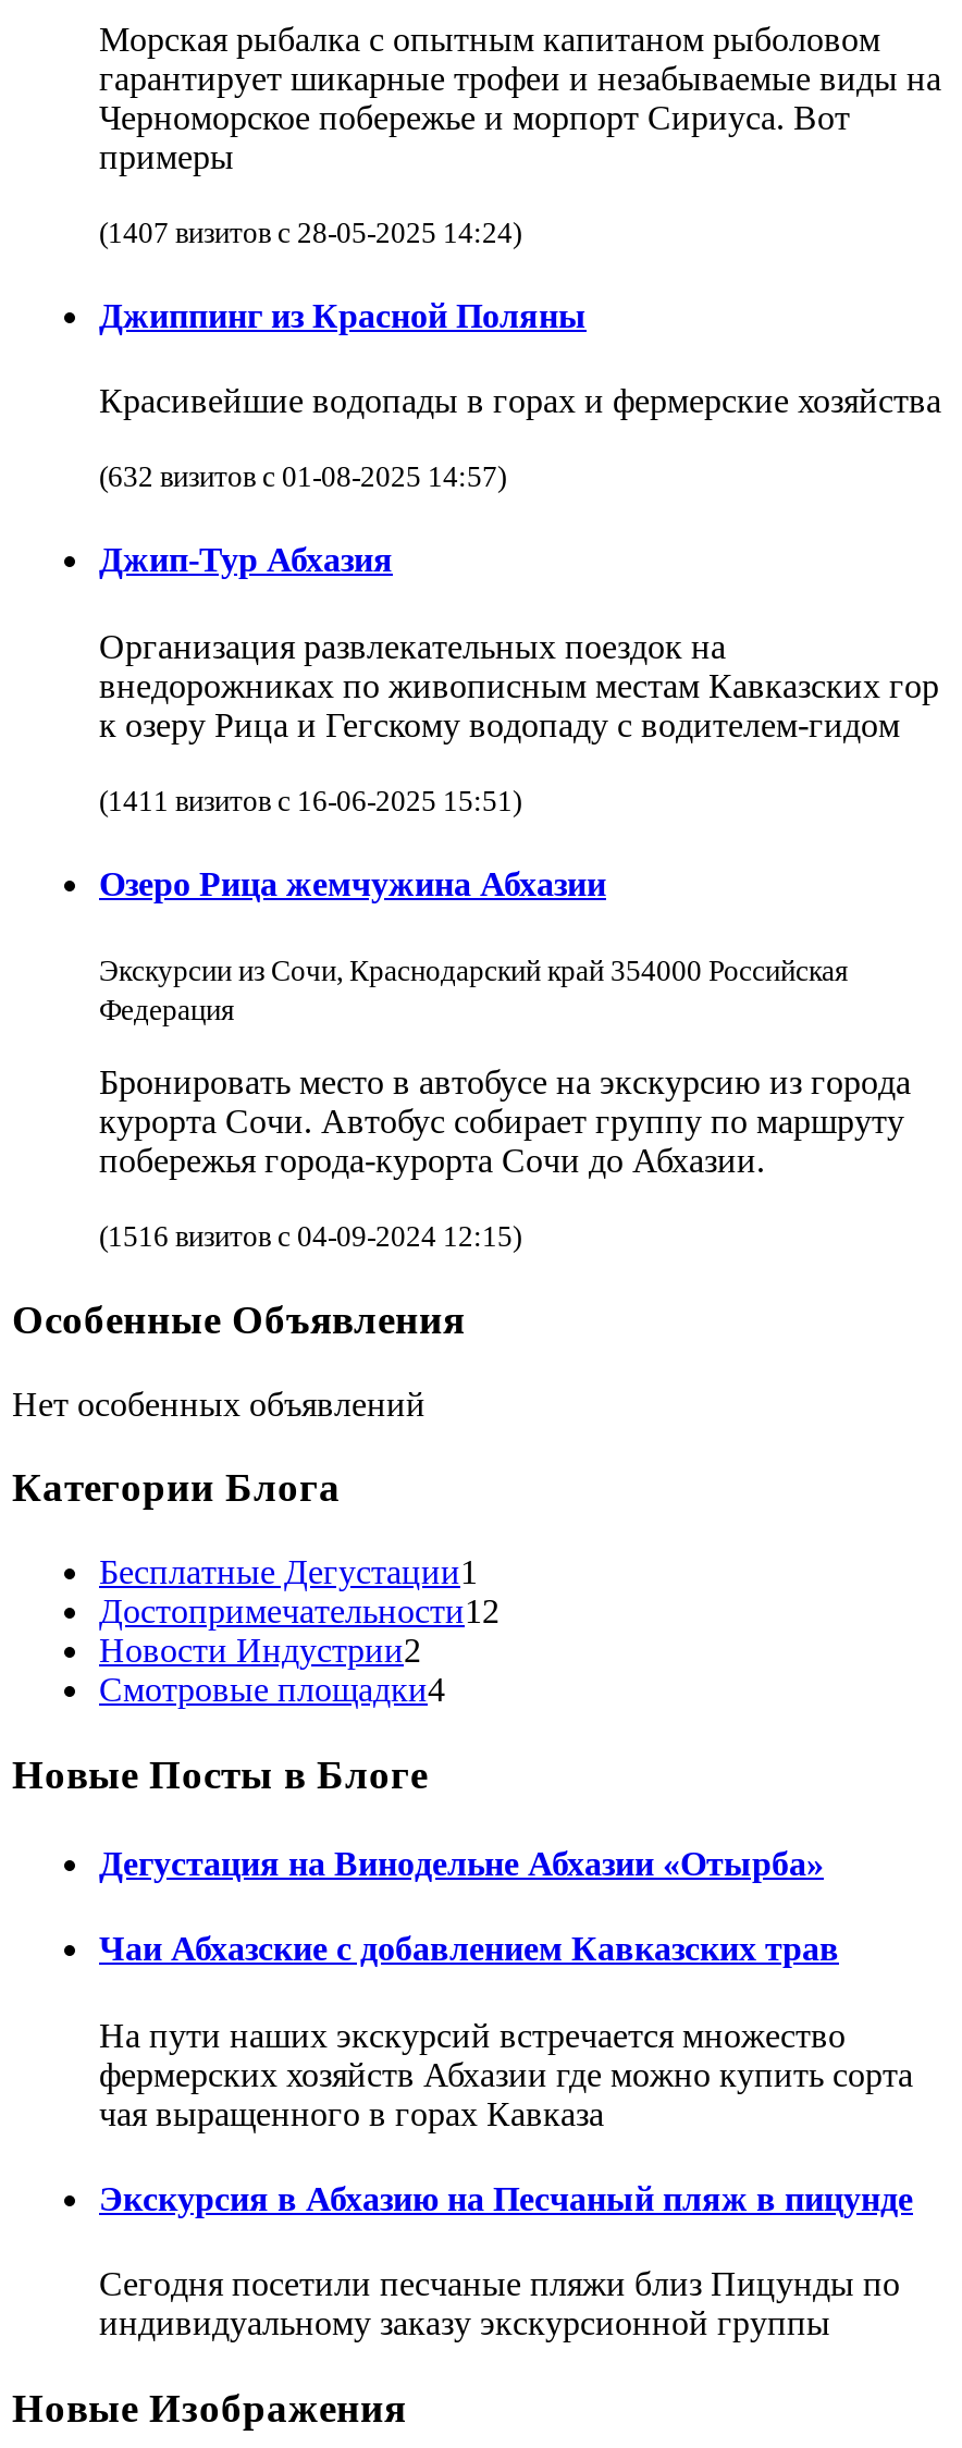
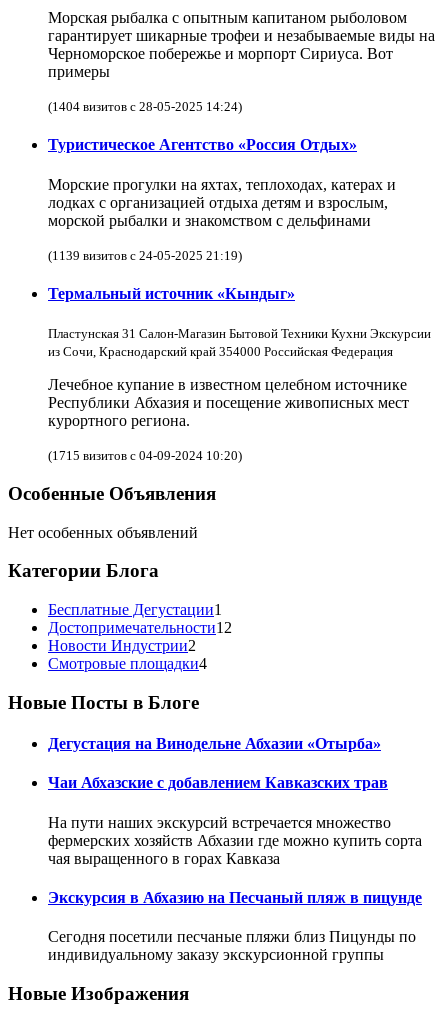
[99,216,941,1253] (1407 визитов с 28-05-2025 14:24) | Джиппинг из Красной Поляны | Красивейшие водопады в горах и фермерские хозяйства | (632 визитов с 01-08-2025 14:57) | Джип-Тур Абхазия | Организация развлекательных поездок на | внедорожниках по живописным местам Кавказских гор | к озеру Рица и Гегскому водопаду с водителем-гидом | (1411 визитов с 16-06-2025 15:51) | Озеро Рица жемчужина Абхазии | Экскурсии из Сочи, Краснодарский край 354000 Российская | Федерация | Бронировать место в автобусе на экскурсию из города | курорта Сочи. Автобус собирает группу по маршруту | побережья города-курорта Сочи до Абхазии. | (1516 визитов с 04-09-2024 12:15) -> [48,99,431,463] (1404 визитов с 28-05-2025 14:24) | Туристическое Агентство «Россия Отдых» | Морские прогулки на яхтах, теплоходах, катерах и | лодках с организацией отдыха детям и взрослым, | морской рыбалки и знакомством с дельфинами | (1139 визитов с 24-05-2025 21:19) | Термальный источник «Кындыг» | Пластунская 31 Салон-Магазин Бытовой Техники Кухни Экскурсии | из Сочи, Краснодарский край 354000 Российская Федерация | Лечебное купание в известном целебном источнике | Республики Абхазия и посещение живописных мест | курортного региона. | (1715 визитов с 04-09-2024 10:20)

